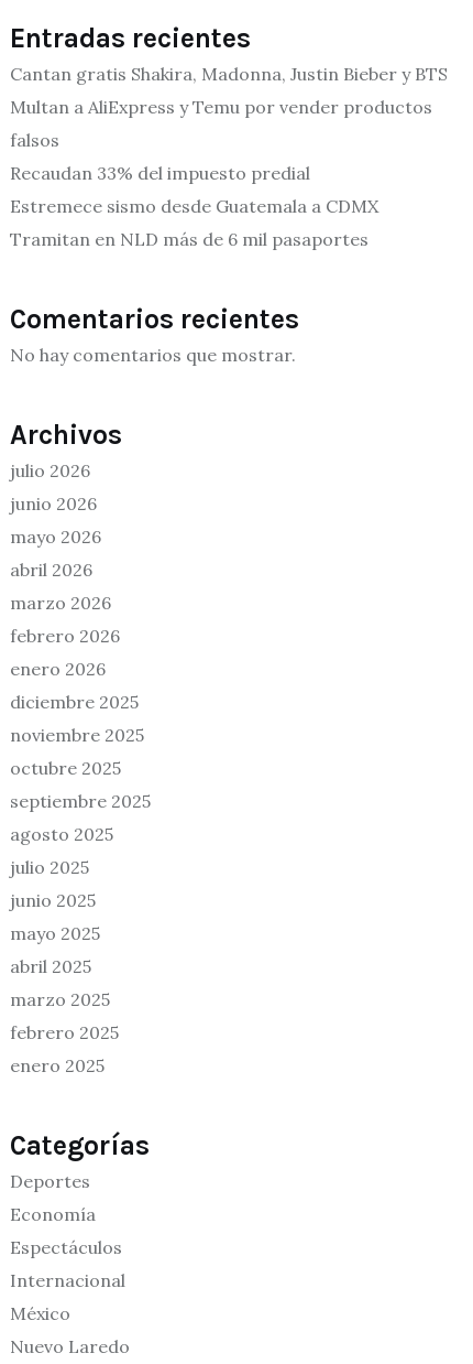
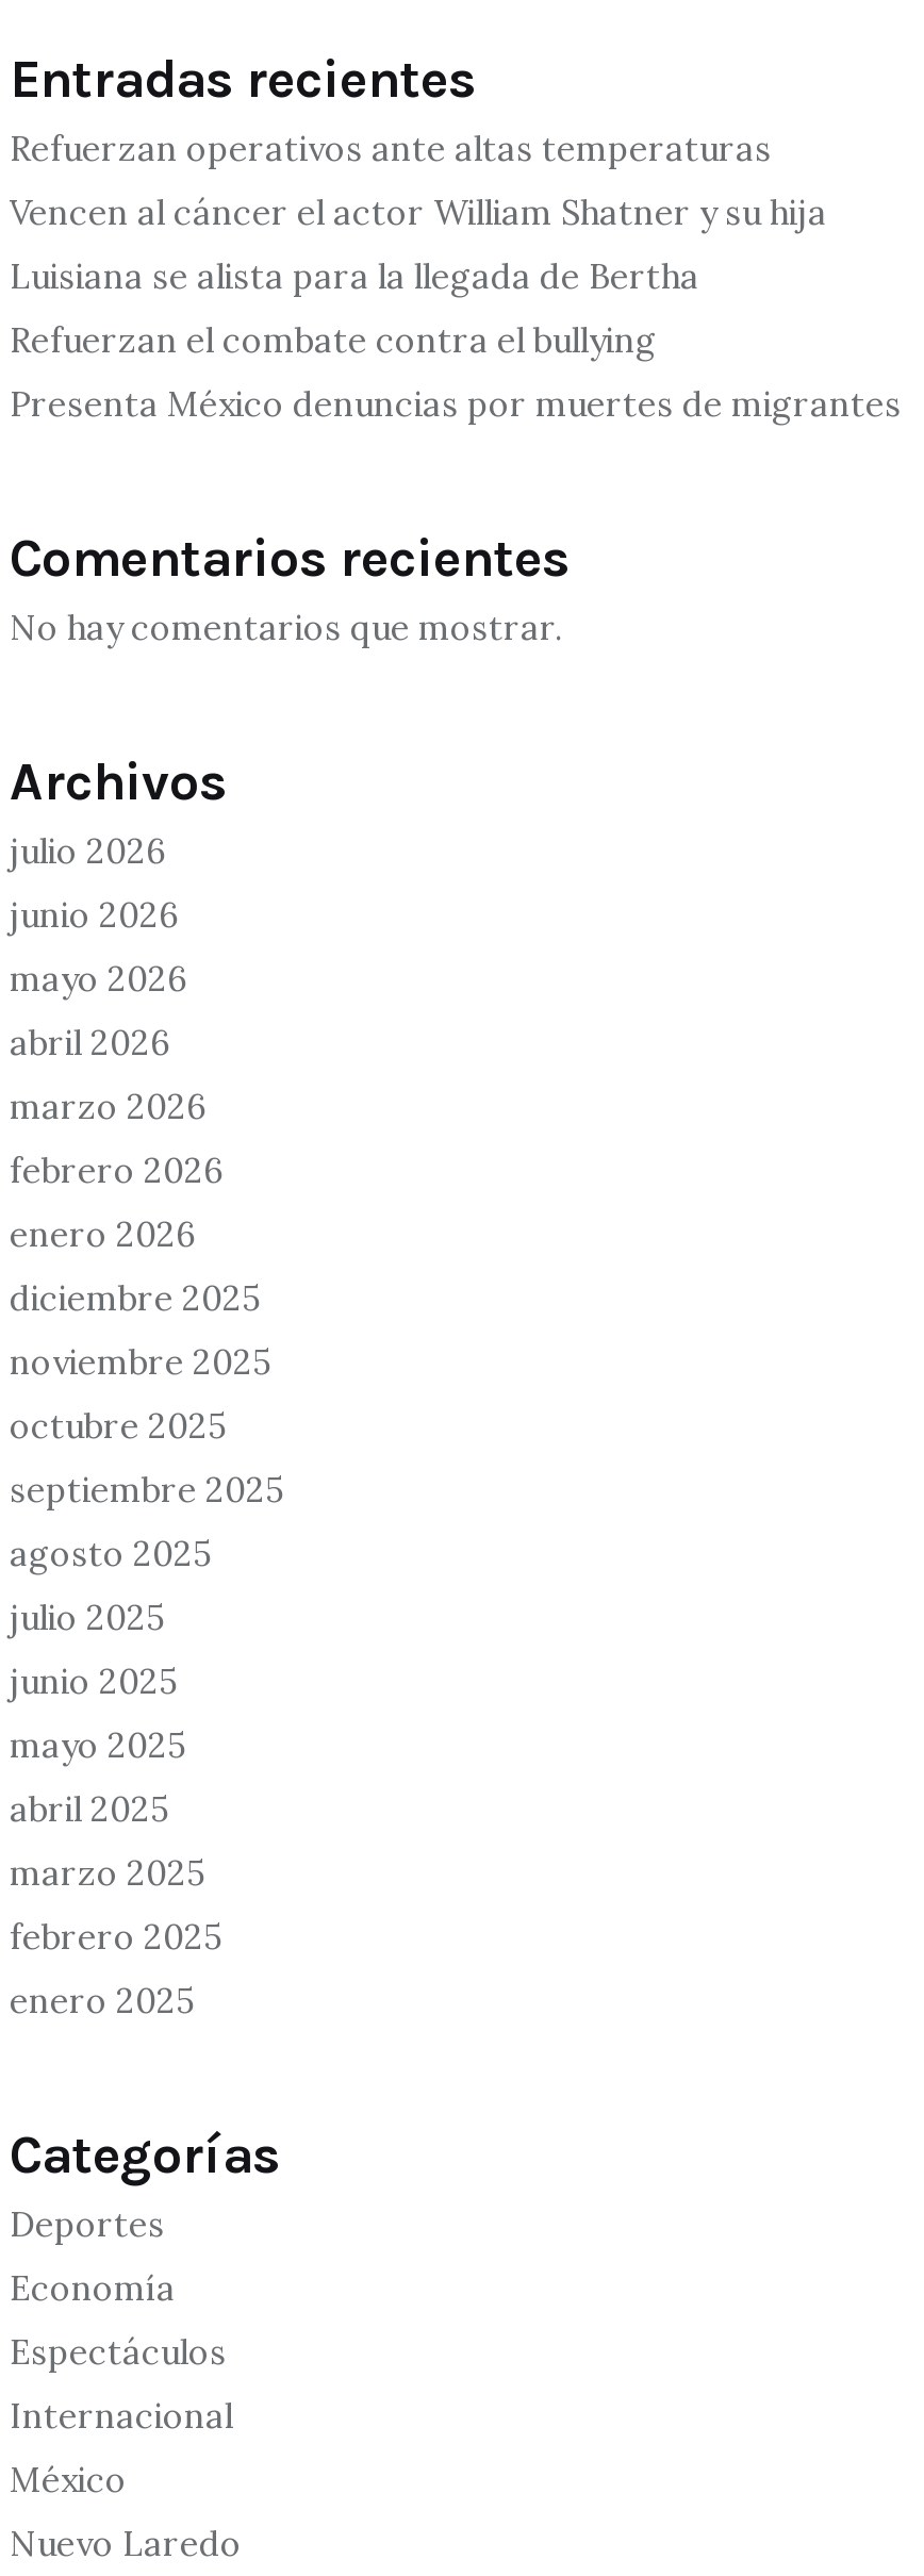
[10,63,448,250] Cantan gratis Shakira, Madonna, Justin Bieber y BTS | Multan a AliExpress y Temu por vender productos | falsos | Recaudan 33% del impuesto predial | Estremece sismo desde Guatemala a CDMX | Tramitan en NLD más de 6 mil pasaportes -> [10,127,902,425] Refuerzan operativos ante altas temperaturas | Vencen al cáncer el actor William Shatner y su hija | Luisiana se alista para la llegada de Bertha | Refuerzan el combate contra el bullying | Presenta México denuncias por muertes de migrantes

